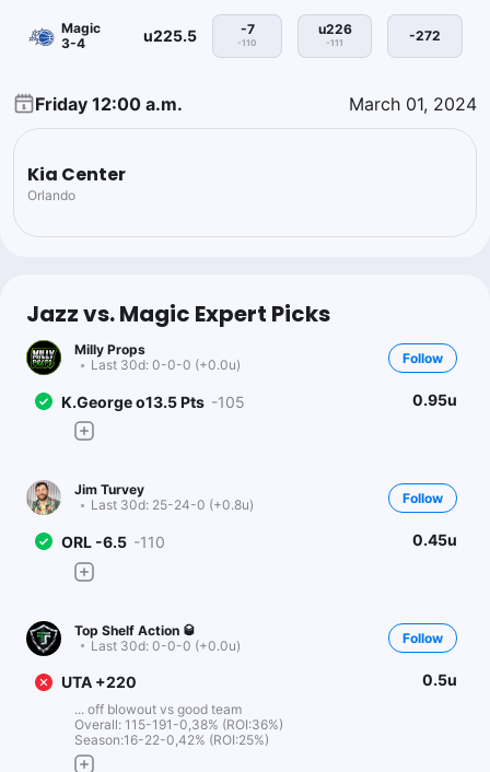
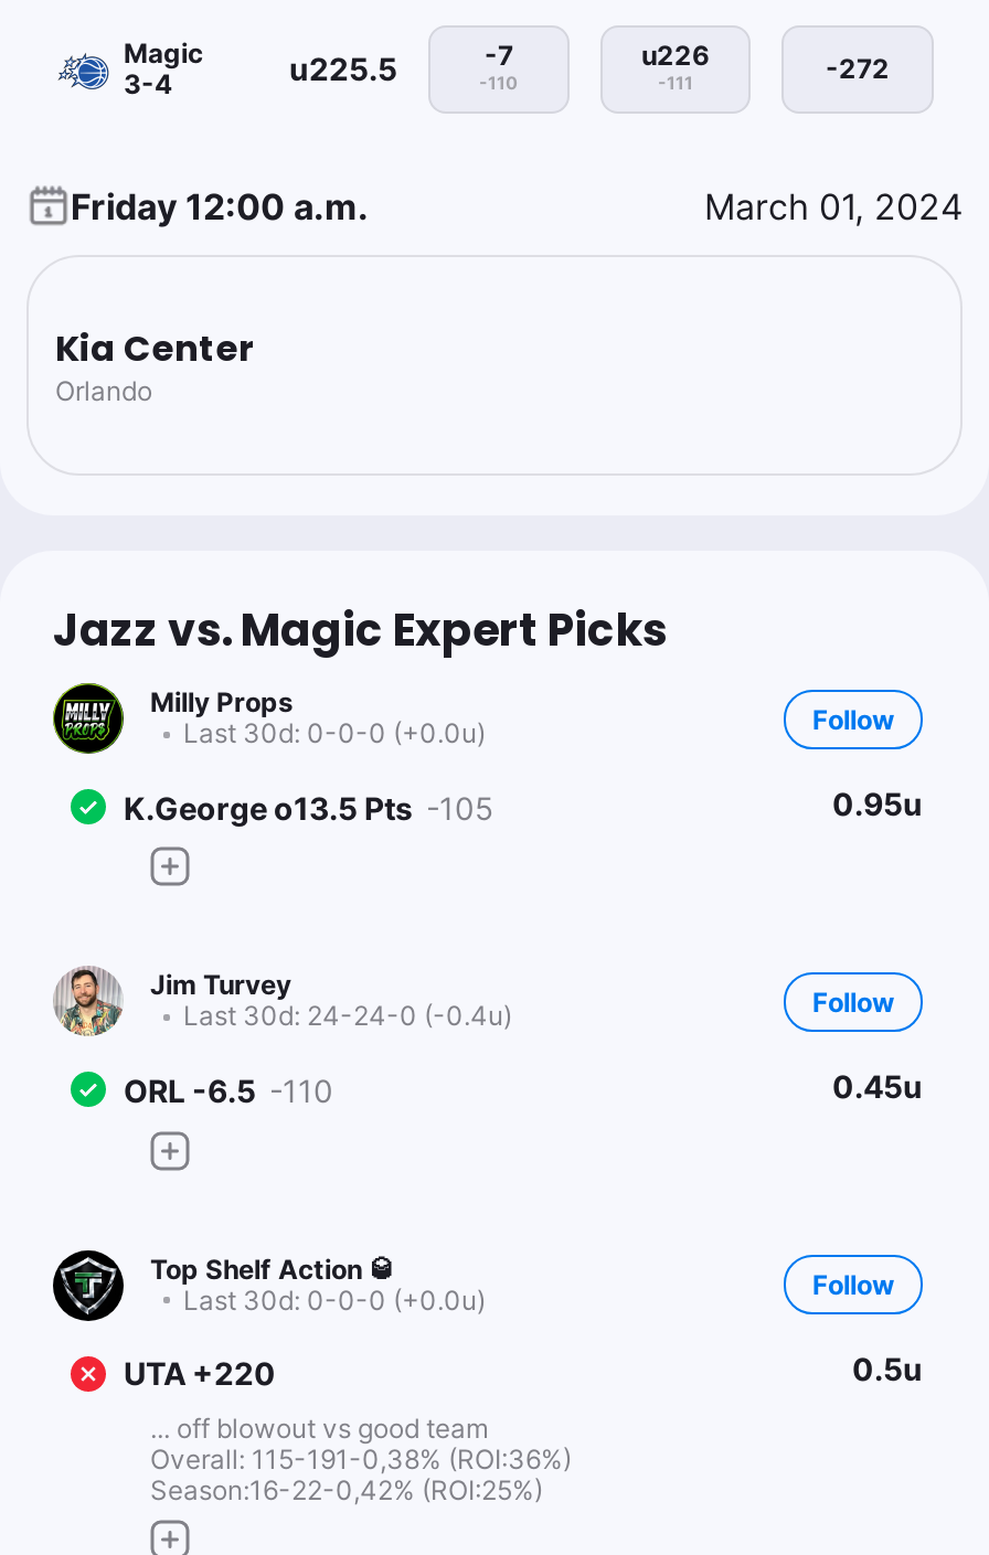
[91,497,254,513] Last 30d: 25-24-0 (+0.8u) -> [183,1000,512,1033] Last 30d: 24-24-0 (-0.4u)

